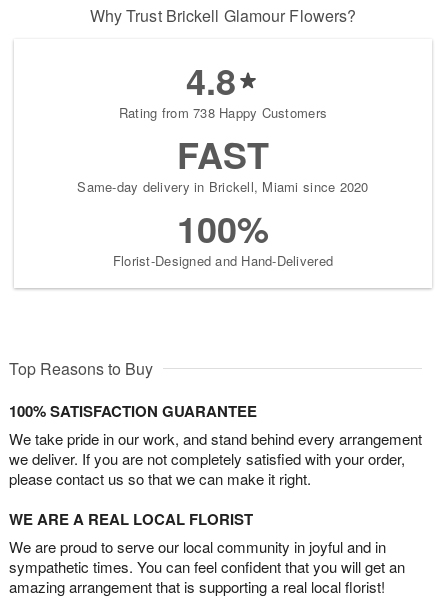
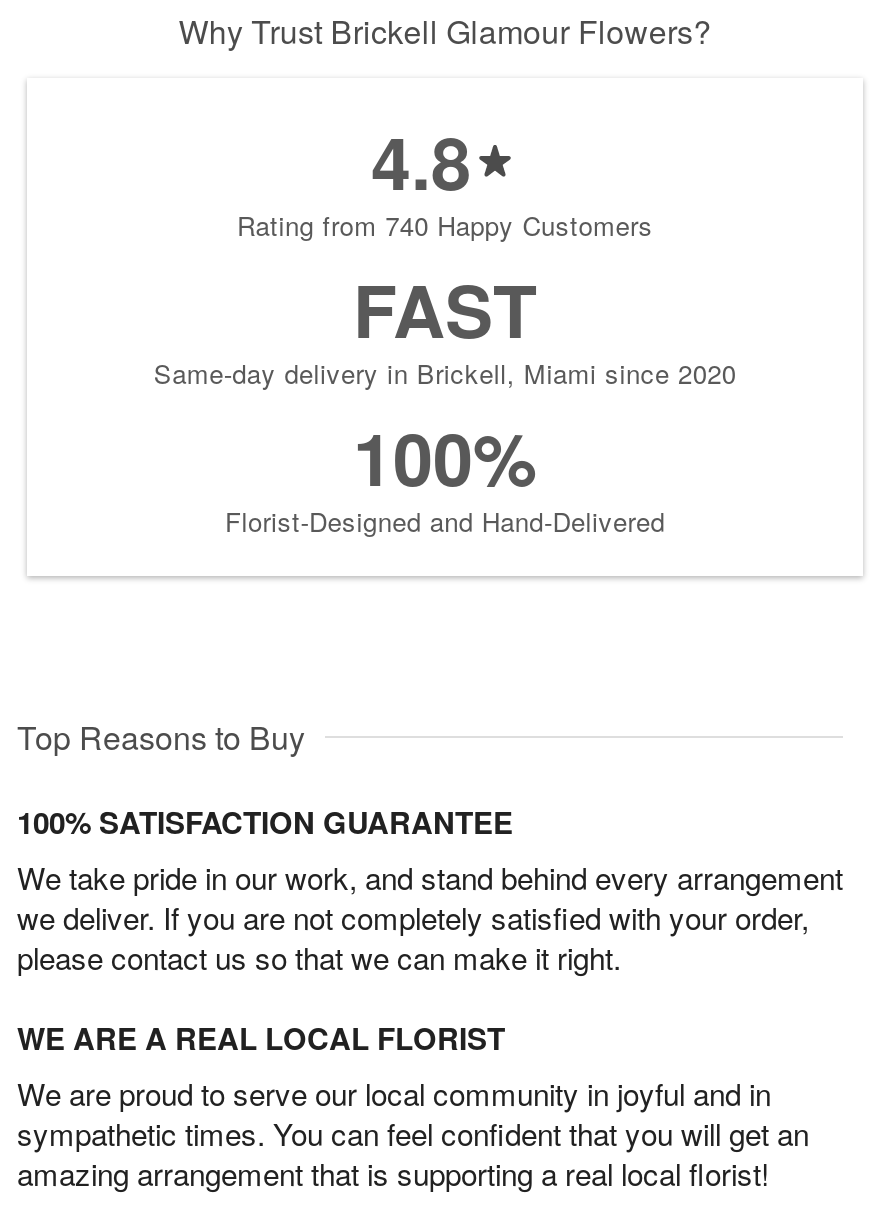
[119,103,327,122] Rating from 738 Happy Customers -> [237,205,653,243] Rating from 740 Happy Customers

